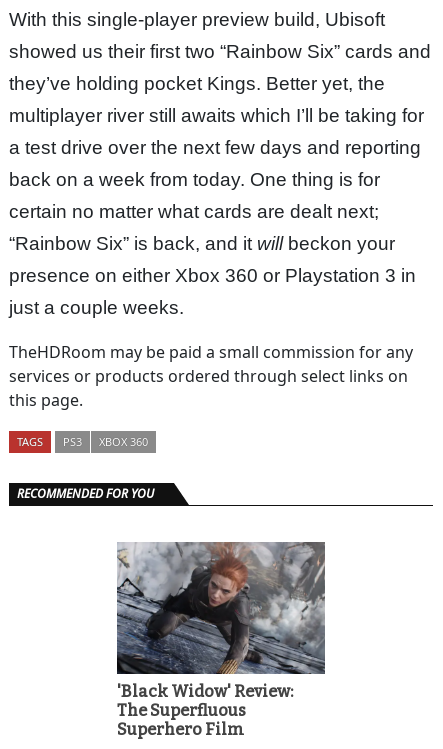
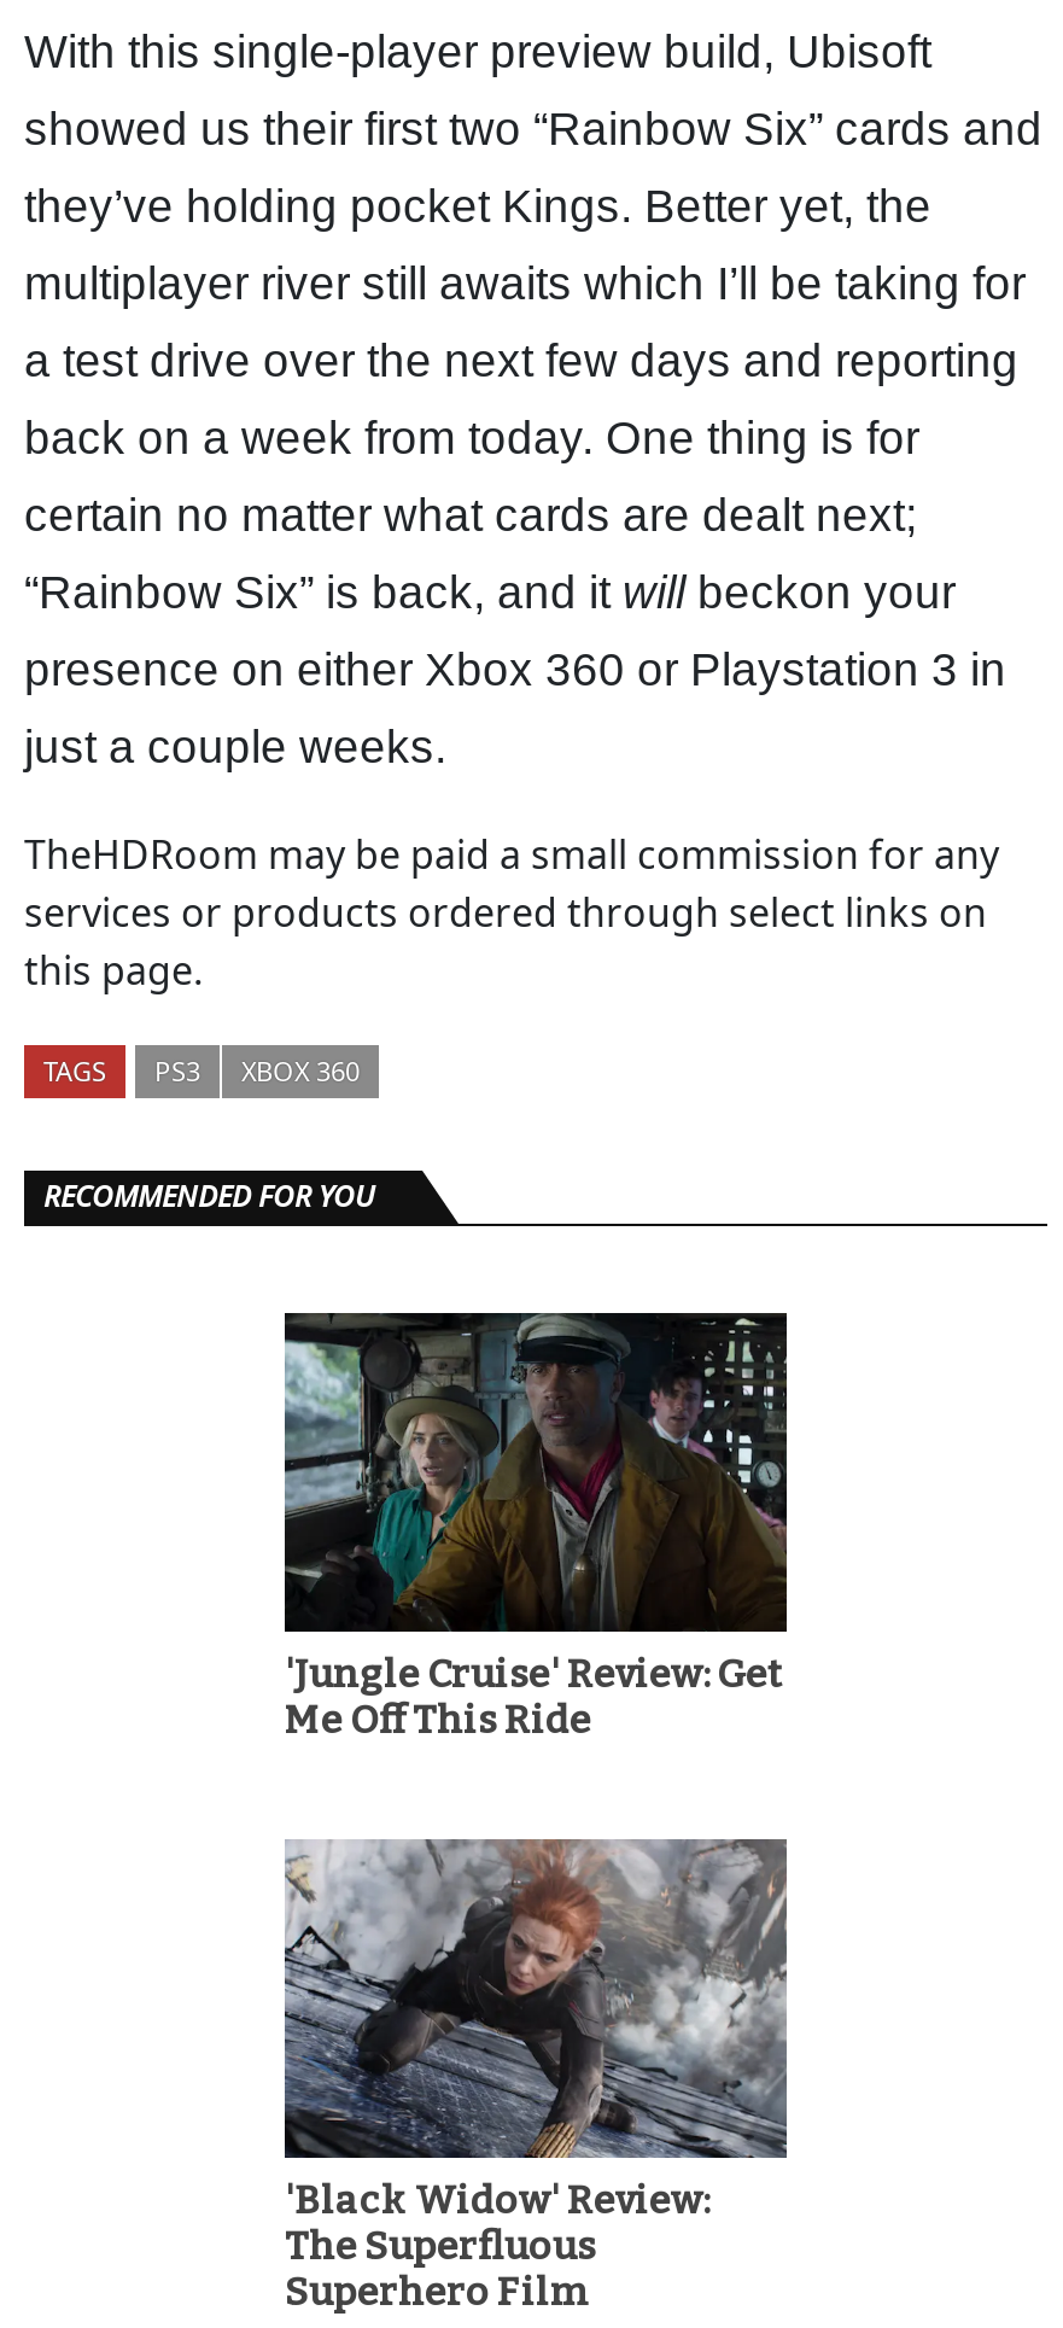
none -> [282,1311,789,1743] [image] | 'Jungle Cruise' Review: Get | Me Off This Ride

